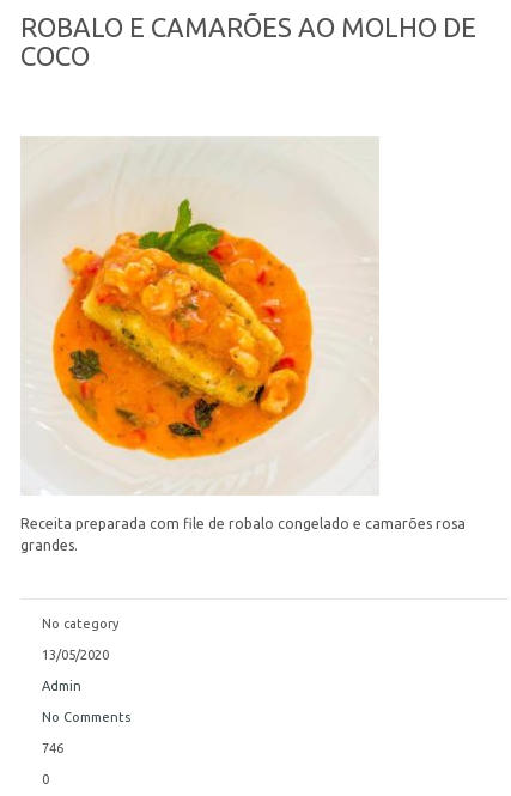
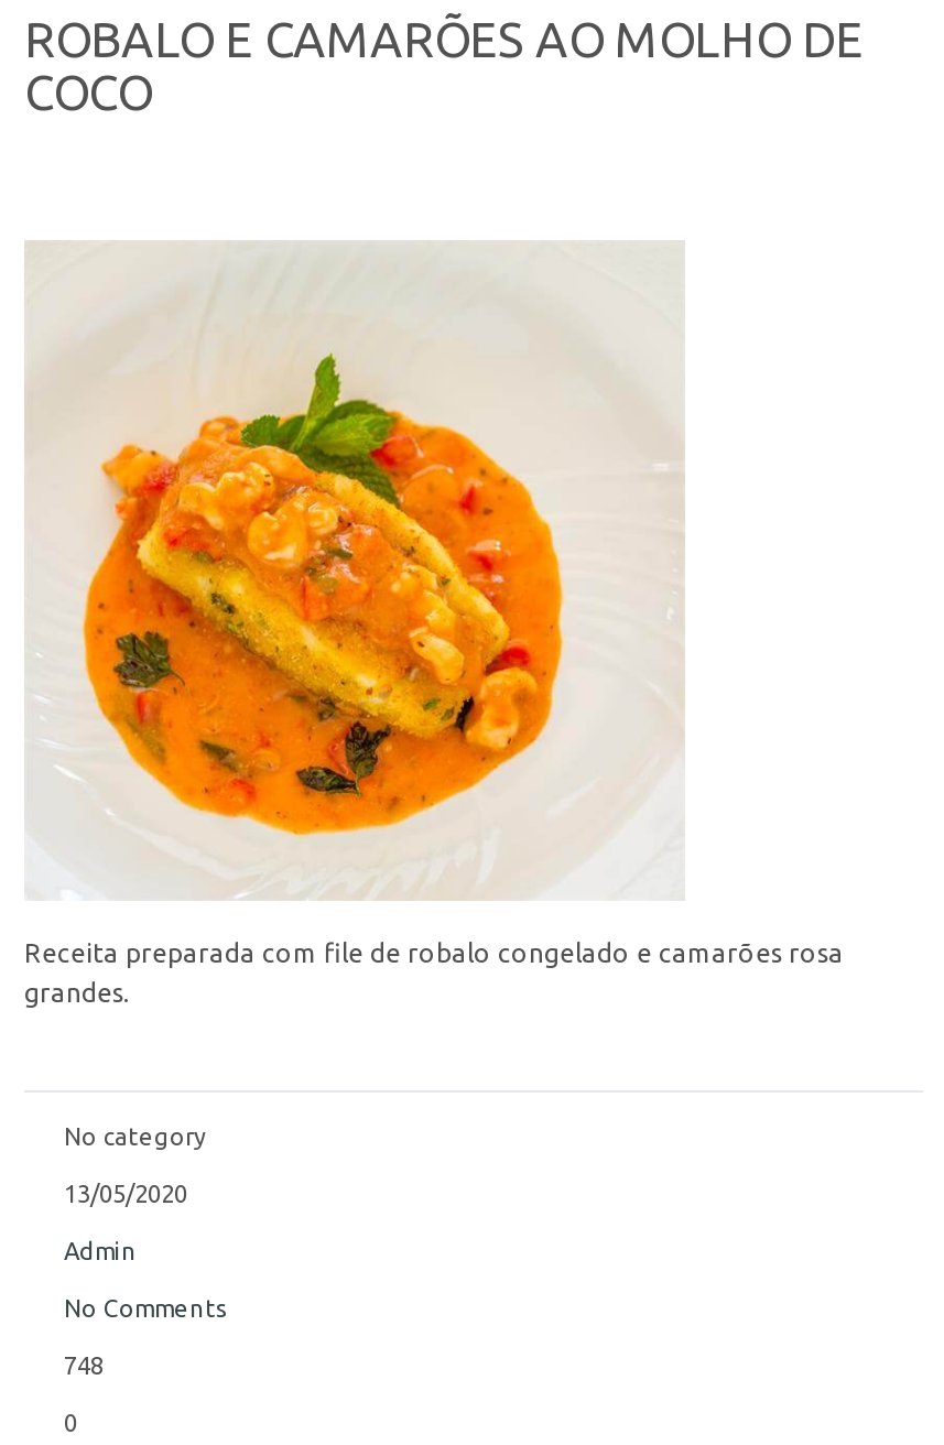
[42,740,63,755] 746 -> [64,1351,104,1378] 748

